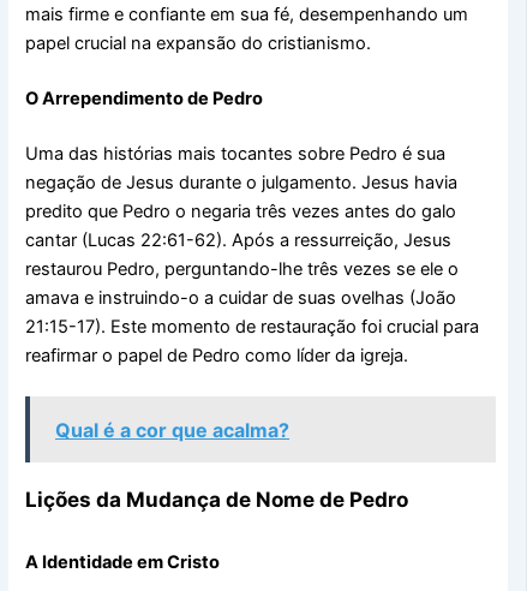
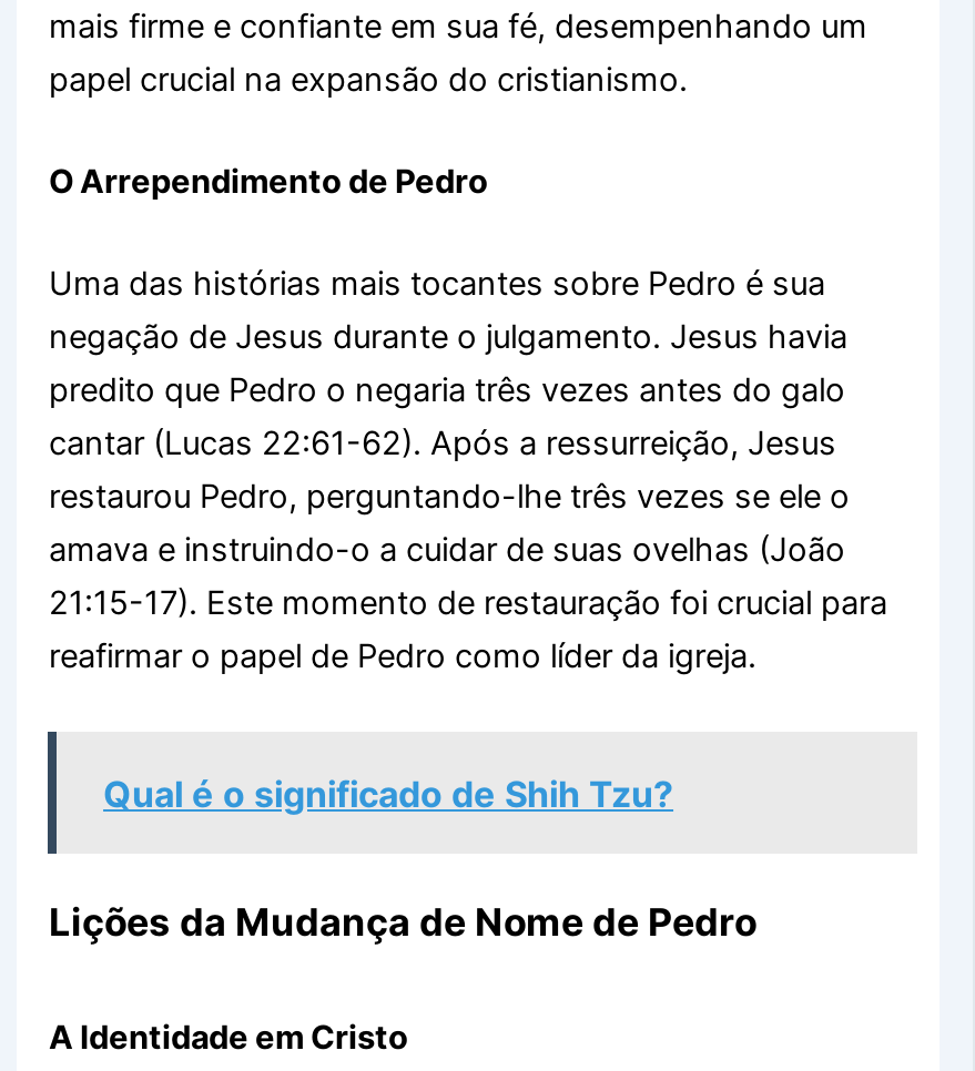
[55,418,289,442] Qual é a cor que acalma? -> [103,771,673,815] Qual é o significado de Shih Tzu?

